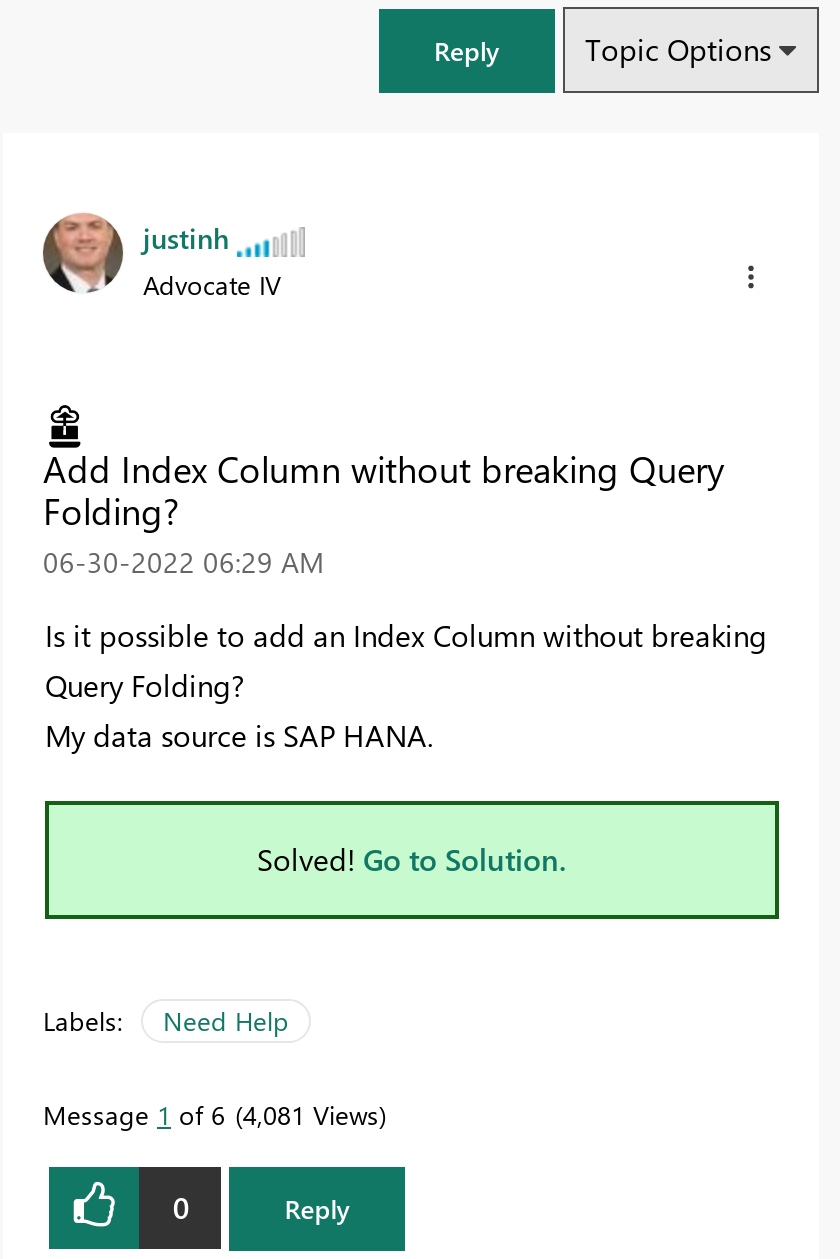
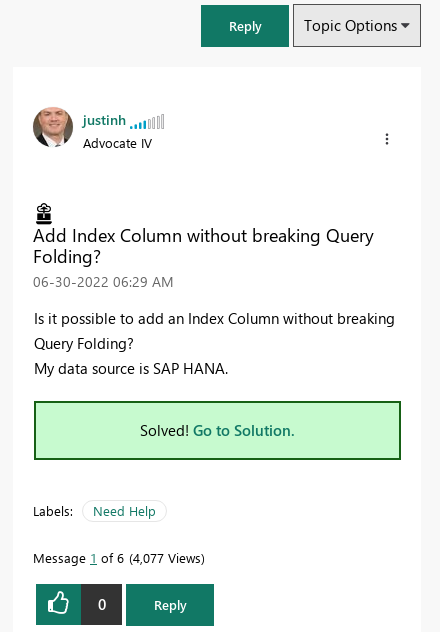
[43,1096,379,1130] Message 1 of 6 4,081 Views -> [33,549,201,566] Message 1 of 6 4,077 Views

